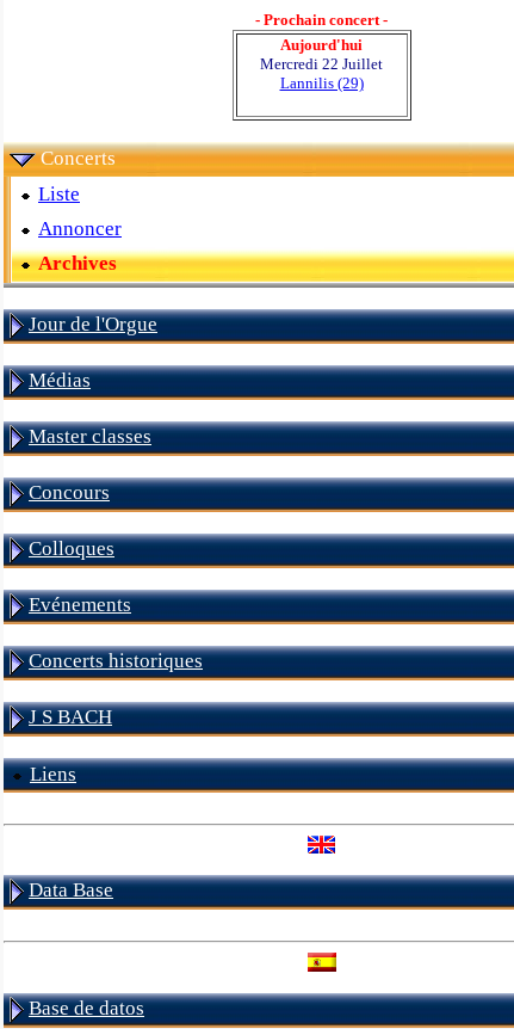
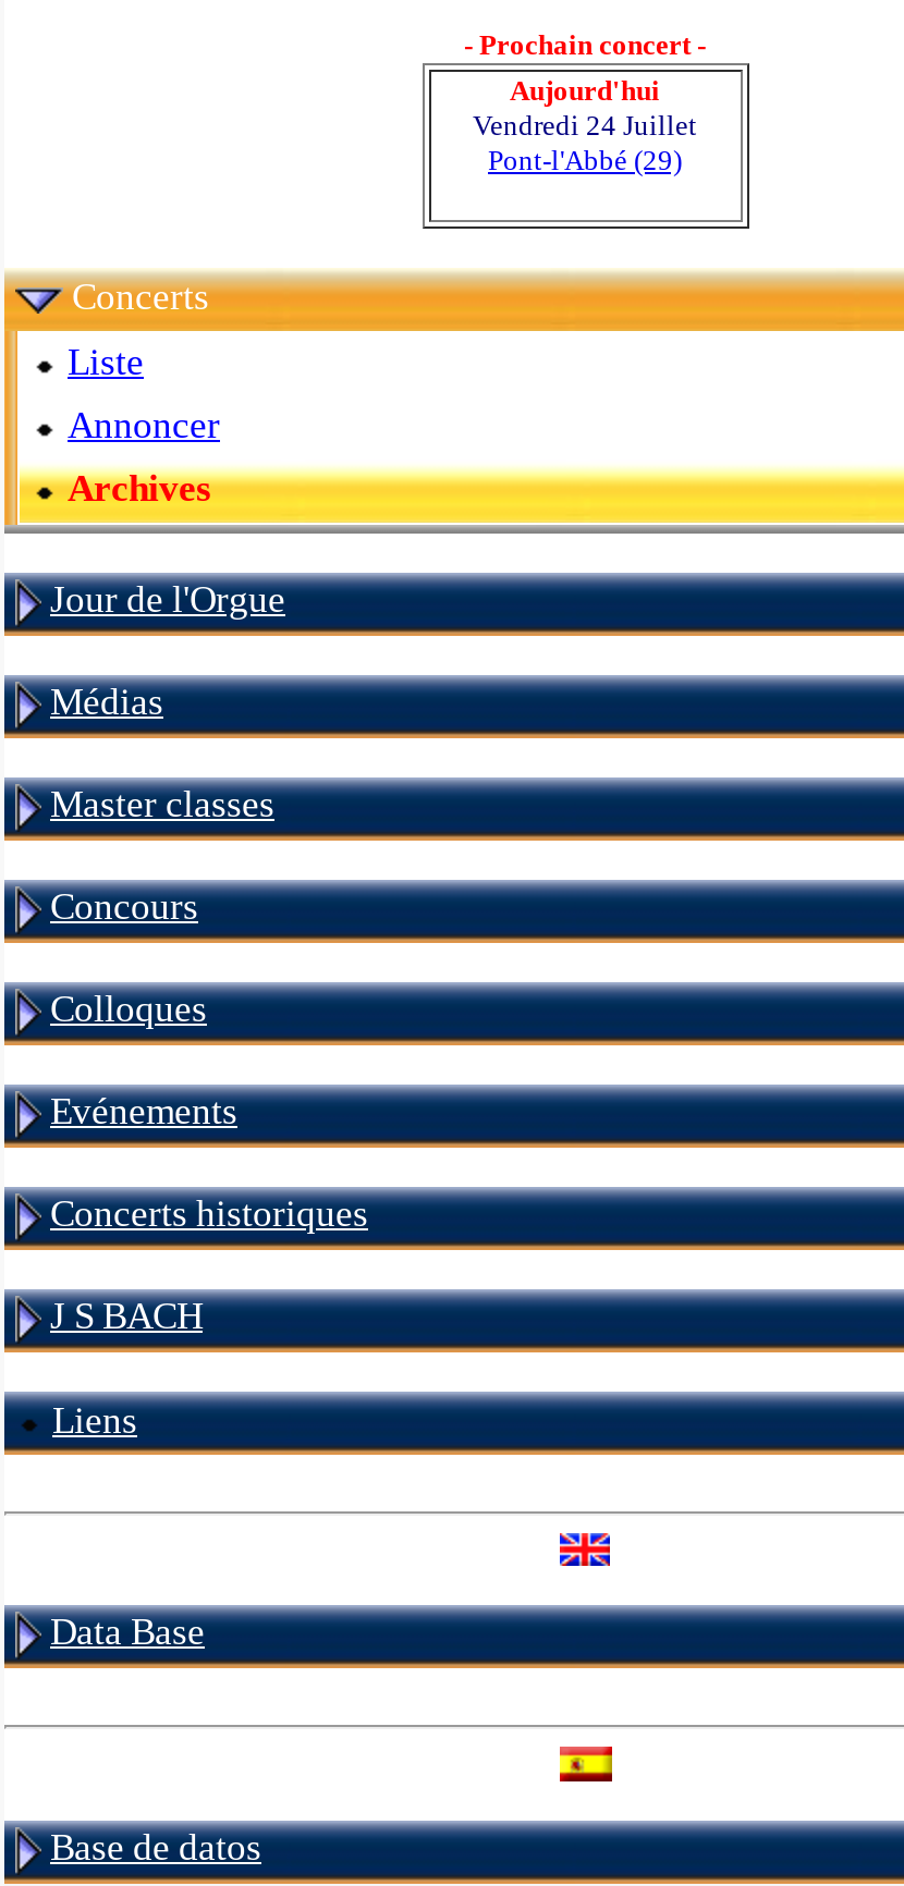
[260,55,383,92] Mercredi 22 Juillet | Lannilis (29) -> [473,109,697,176] Vendredi 24 Juillet | Pont-l'Abbé (29)

